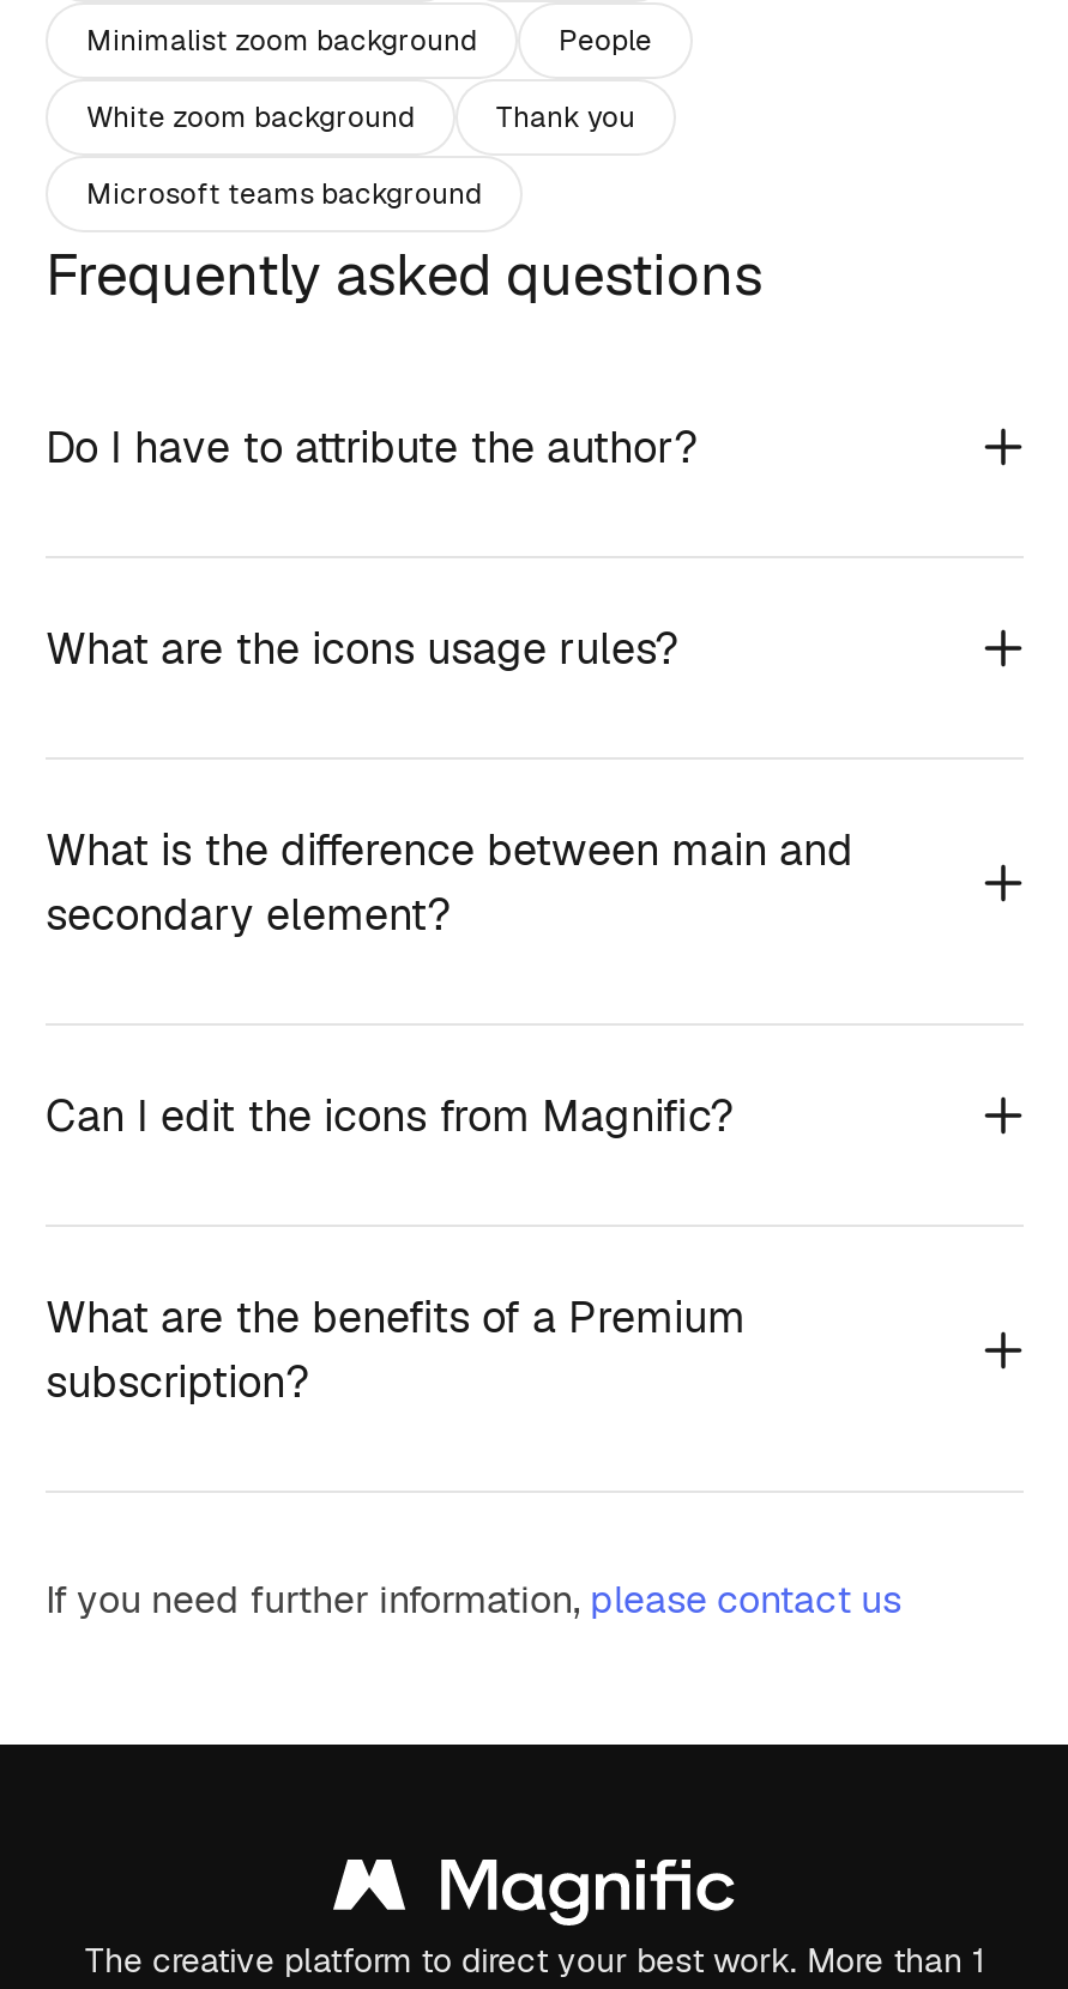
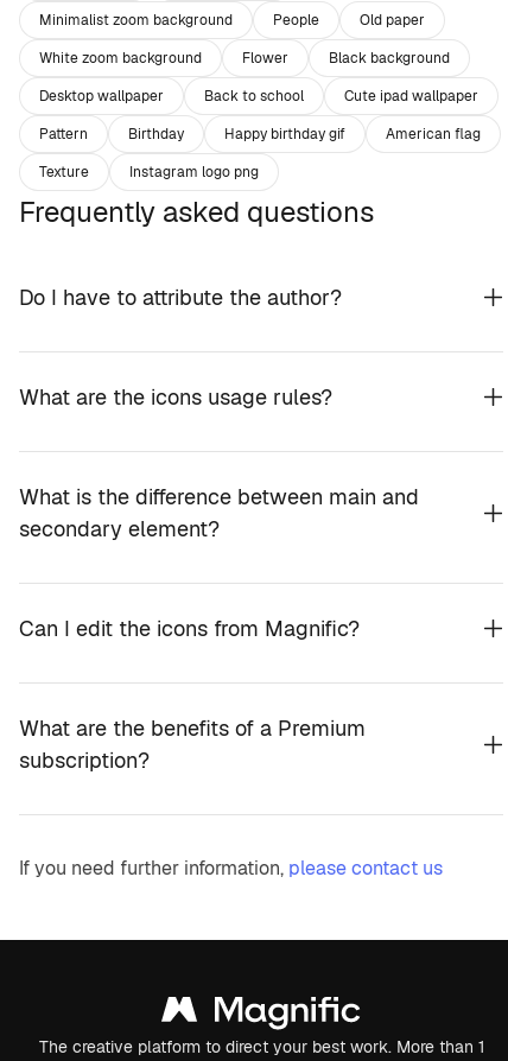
none -> [360,10,425,29] Old paper
[86,97,635,212] Thank you | Microsoft teams background -> [39,48,481,181] Flower | Black background | Desktop wallpaper | Back to school | Cute ipad wallpaper | Pattern | Birthday | Happy birthday gif | American flag | Texture | Instagram logo png

